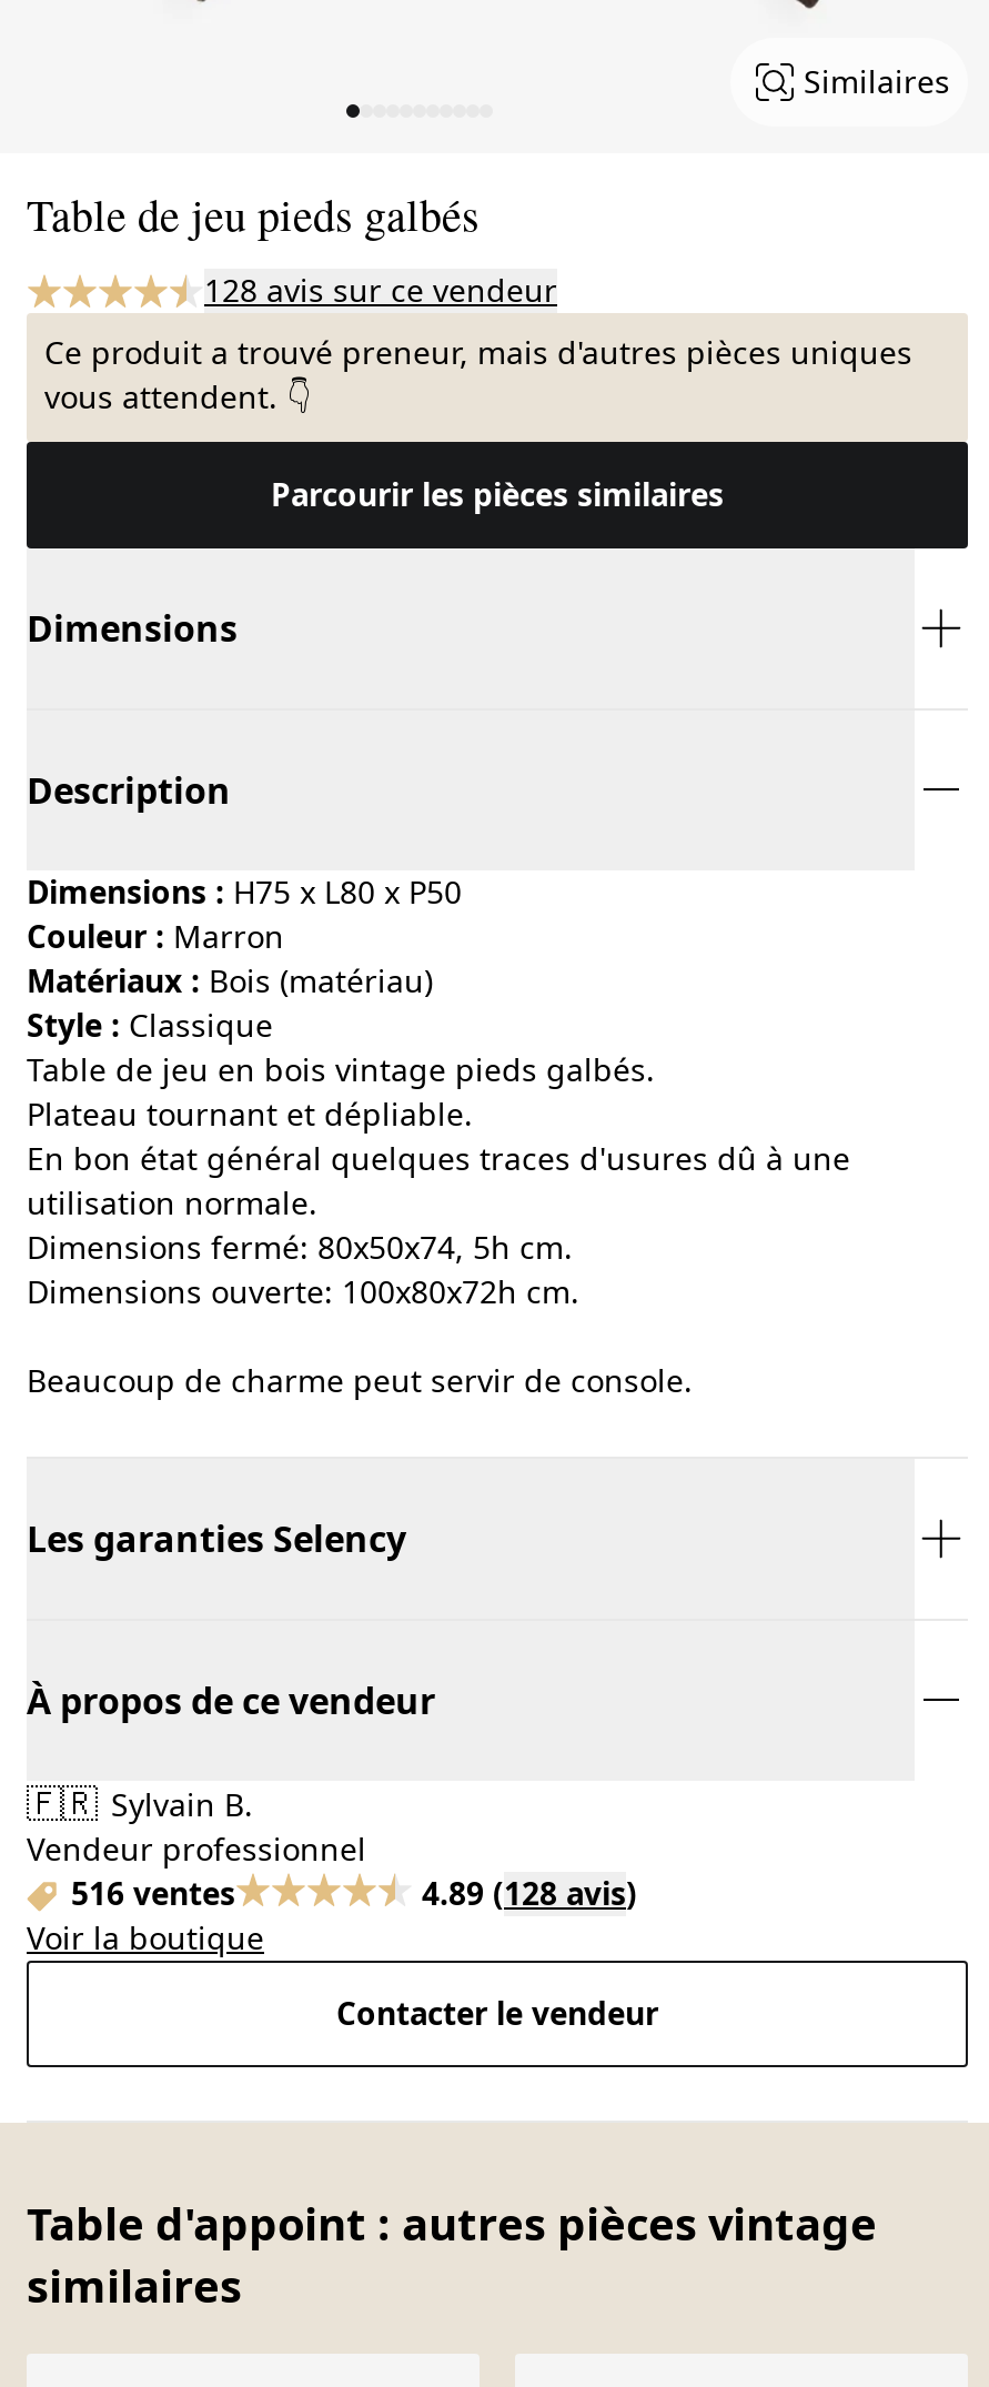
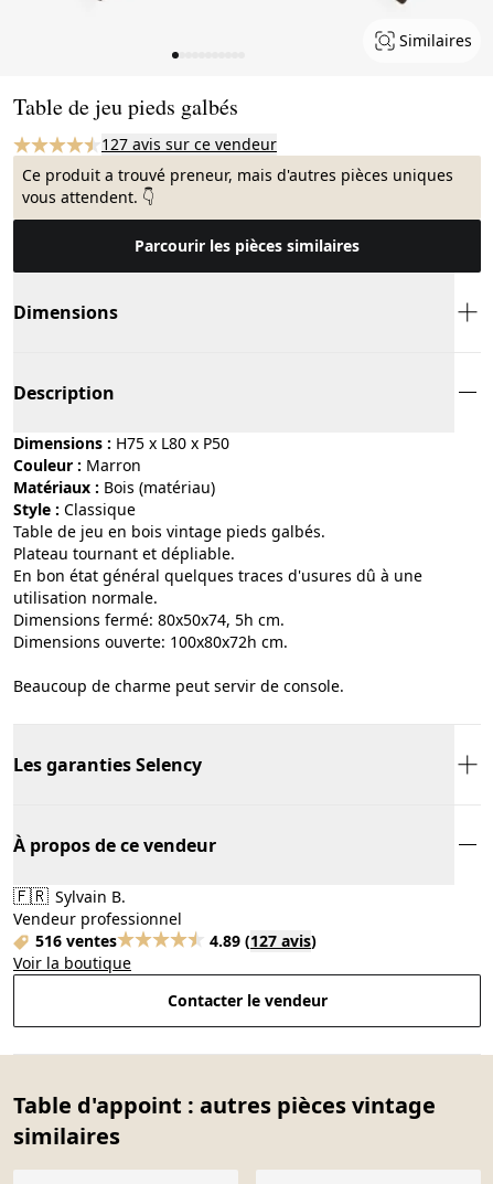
[204,268,557,311] 128 avis sur ce vendeur -> [101,133,277,154] 127 avis sur ce vendeur
[422,1872,637,1914] 4.89 (128 avis) -> [210,930,317,951] 4.89 (127 avis)

